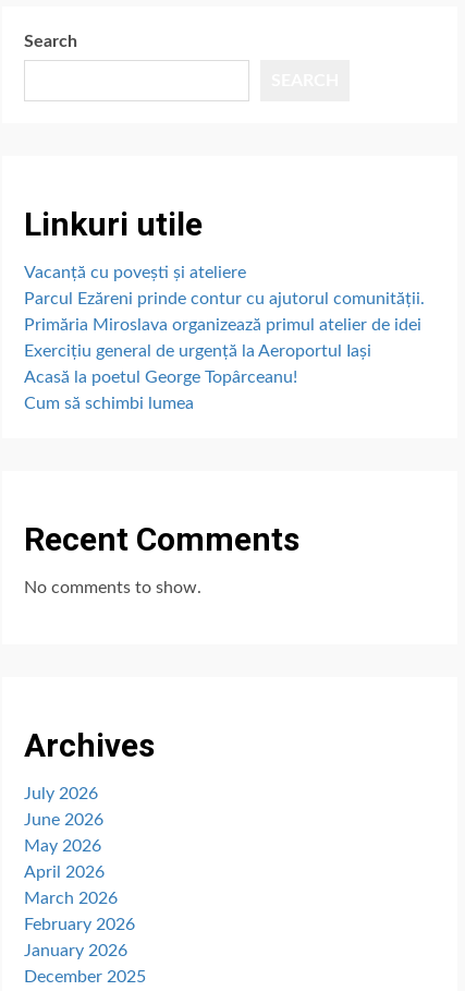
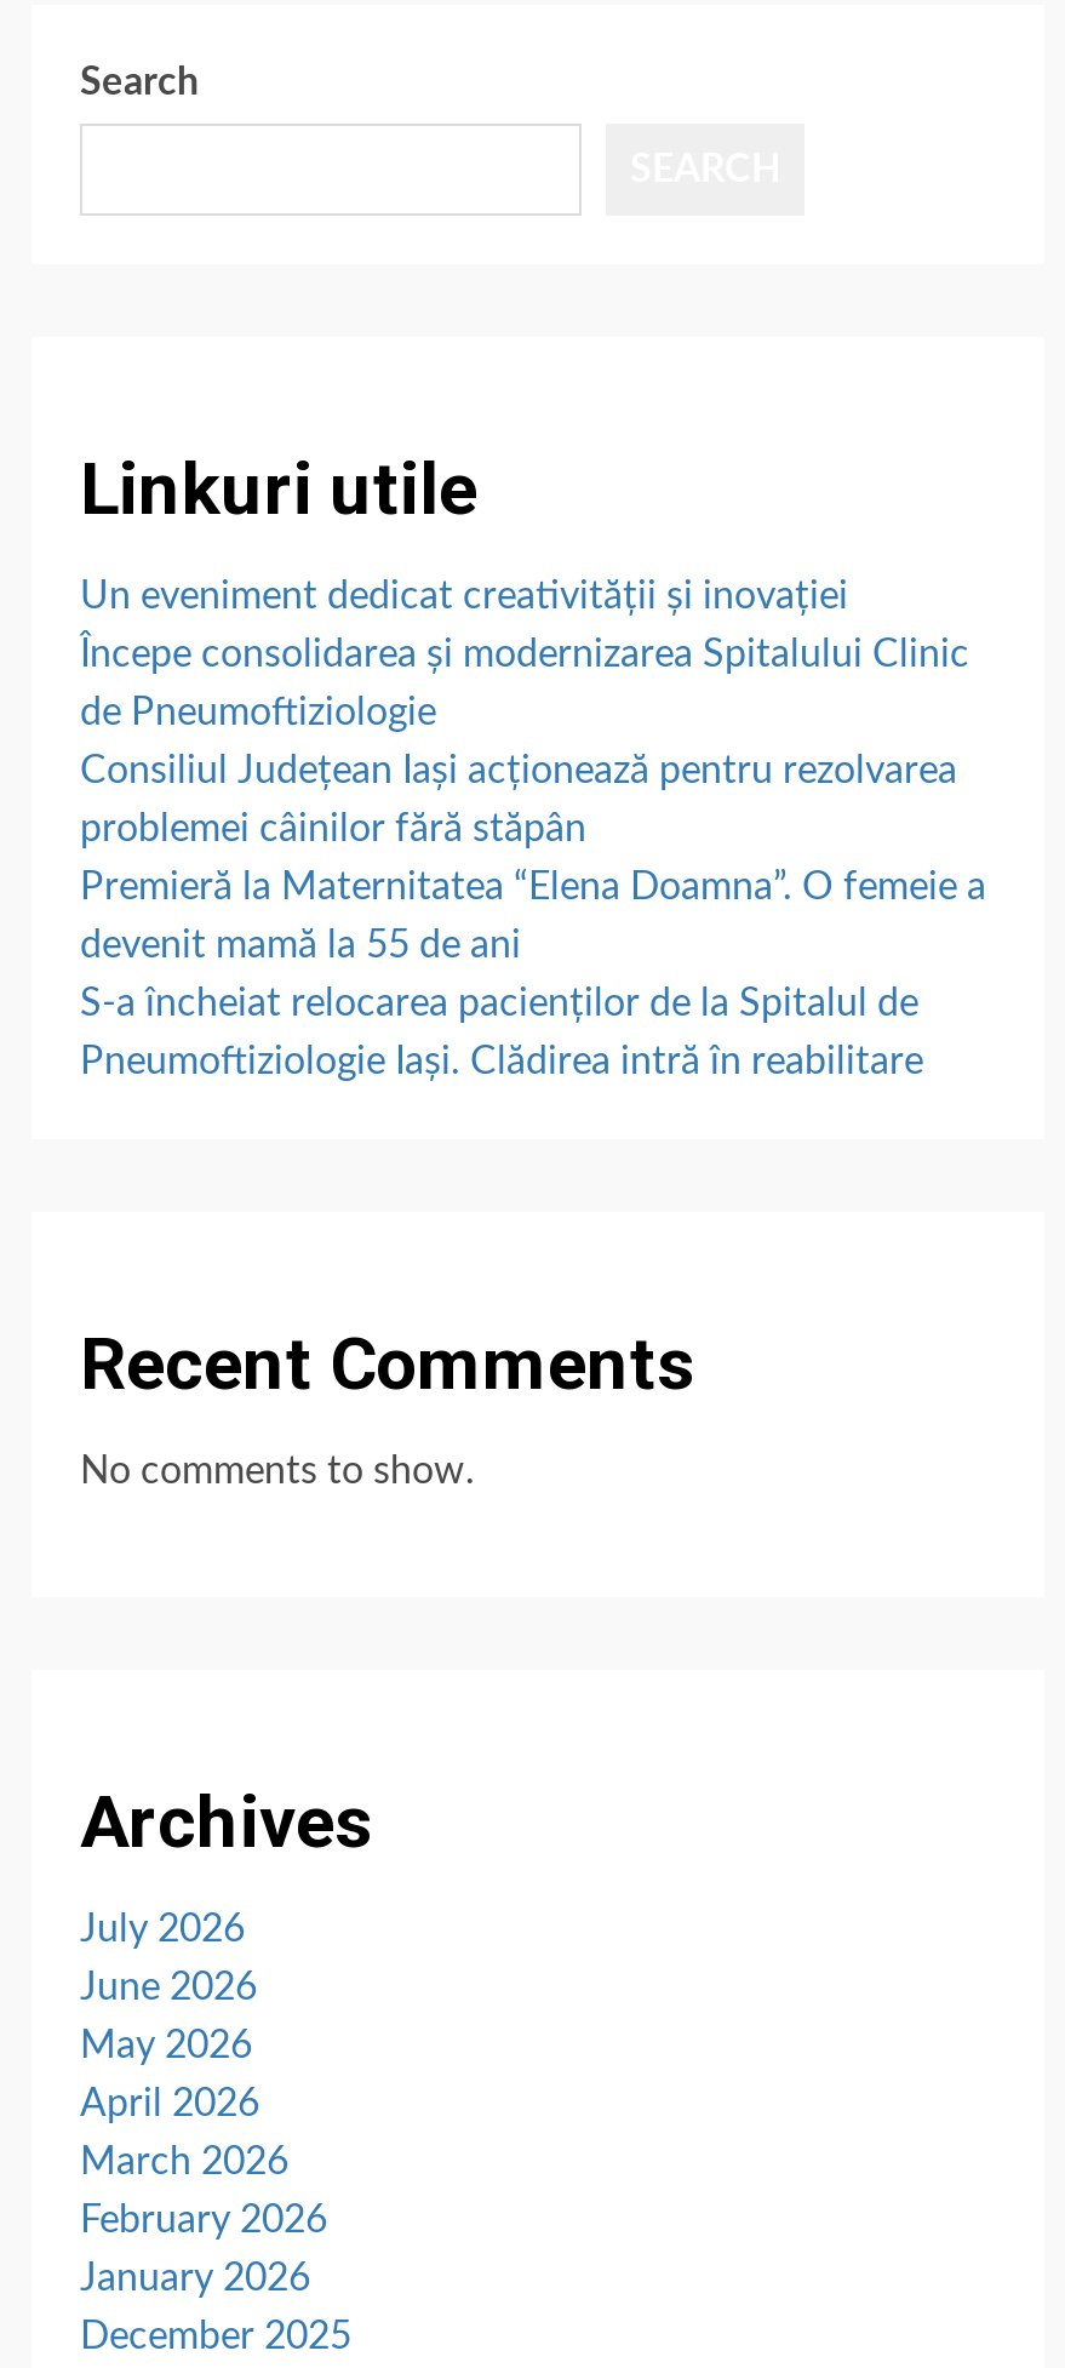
[24,264,425,412] Vacanță cu povești și ateliere | Parcul Ezăreni prinde contur cu ajutorul comunității. | Primăria Miroslava organizează primul atelier de idei | Exercițiu general de urgență la Aeroportul Iași | Acasă la poetul George Topârceanu! | Cum să schimbi lumea -> [80,577,986,1081] Un eveniment dedicat creativității și inovației | Începe consolidarea și modernizarea Spitalului Clinic | de Pneumoftiziologie | Consiliul Județean Iași acționează pentru rezolvarea | problemei câinilor fără stăpân | Premieră la Maternitatea “Elena Doamna”. O femeie a | devenit mamă la 55 de ani | S-a încheiat relocarea pacienților de la Spitalul de | Pneumoftiziologie Iași. Clădirea intră în reabilitare

